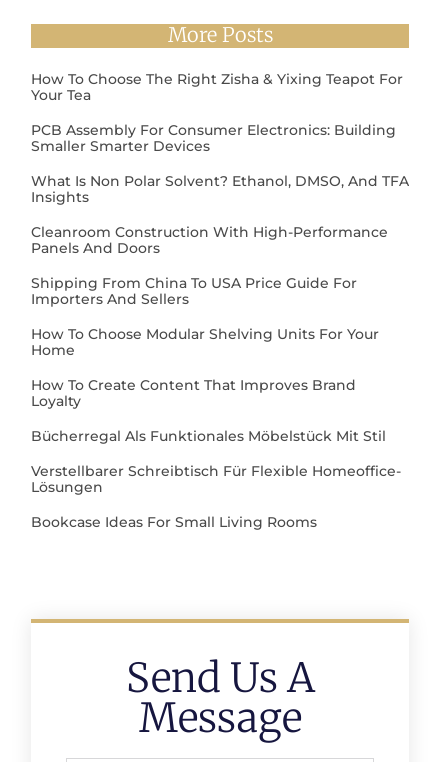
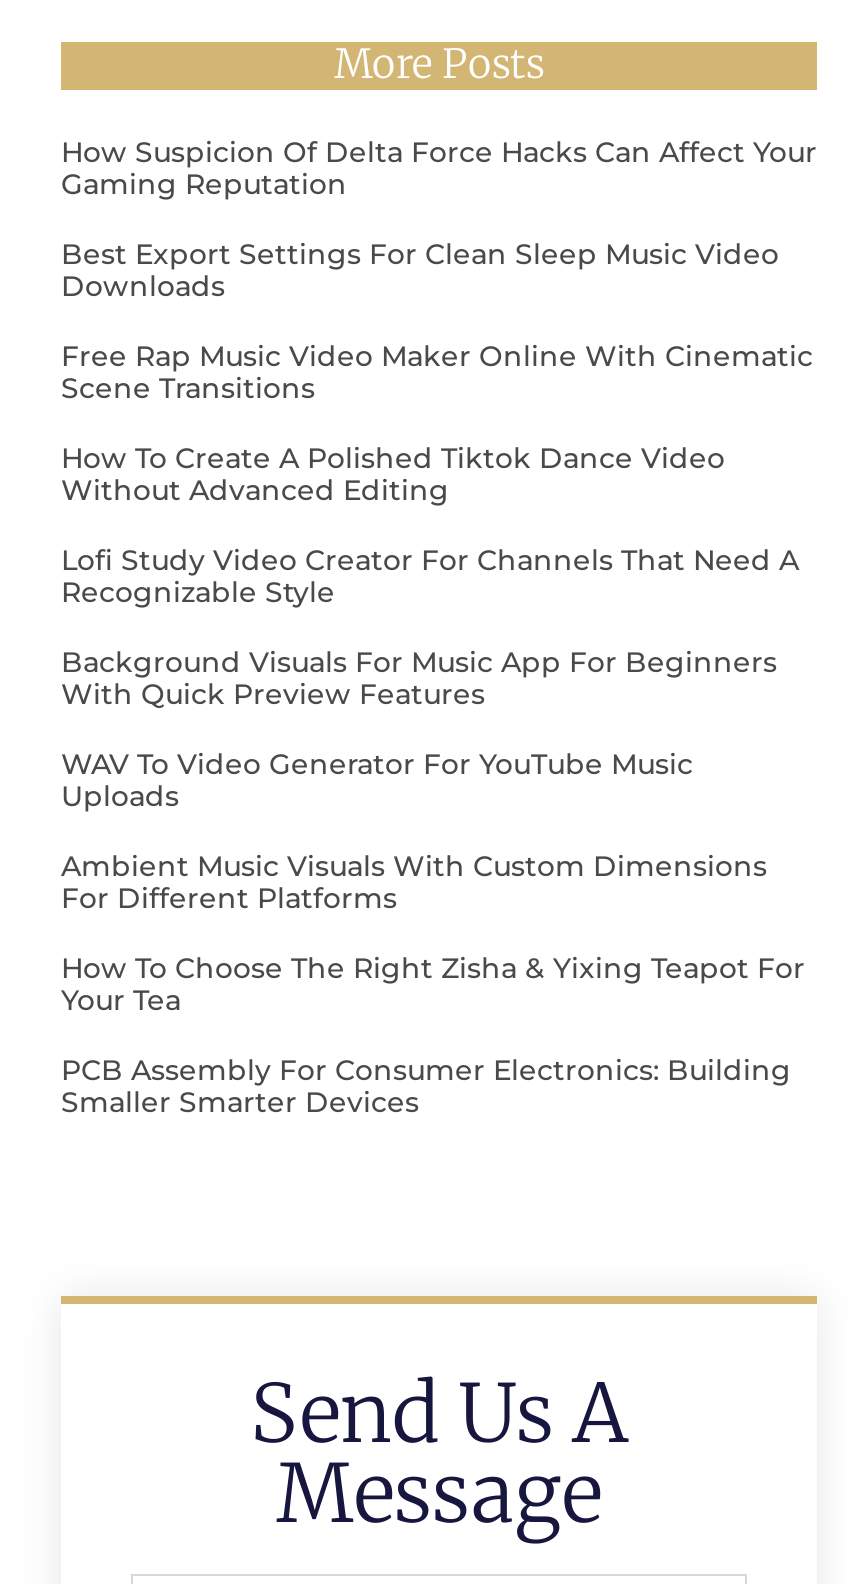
none -> [61,135,817,917] How Suspicion Of Delta Force Hacks Can Affect Your | Gaming Reputation | Best Export Settings For Clean Sleep Music Video | Downloads | Free Rap Music Video Maker Online With Cinematic | Scene Transitions | How To Create A Polished Tiktok Dance Video | Without Advanced Editing | Lofi Study Video Creator For Channels That Need A | Recognizable Style | Background Visuals For Music App For Beginners | With Quick Preview Features | WAV To Video Generator For YouTube Music | Uploads | Ambient Music Visuals With Custom Dimensions | For Different Platforms
moved [31,70,403,155] -> [61,951,805,1121]: How To Choose The Right Zisha & Yixing Teapot For | Your Tea | PCB Assembly For Consumer Electronics: Building | Smaller Smarter Devices
[31,172,409,531] What Is Non Polar Solvent? Ethanol, DMSO, And TFA | Insights | Cleanroom Construction With High-Performance | Panels And Doors | Shipping From China To USA Price Guide For | Importers And Sellers | How To Choose Modular Shelving Units For Your | Home | How To Create Content That Improves Brand | Loyalty | Bücherregal Als Funktionales Möbelstück Mit Stil | Verstellbarer Schreibtisch Für Flexible Homeoffice- | Lösungen | Bookcase Ideas For Small Living Rooms -> none

